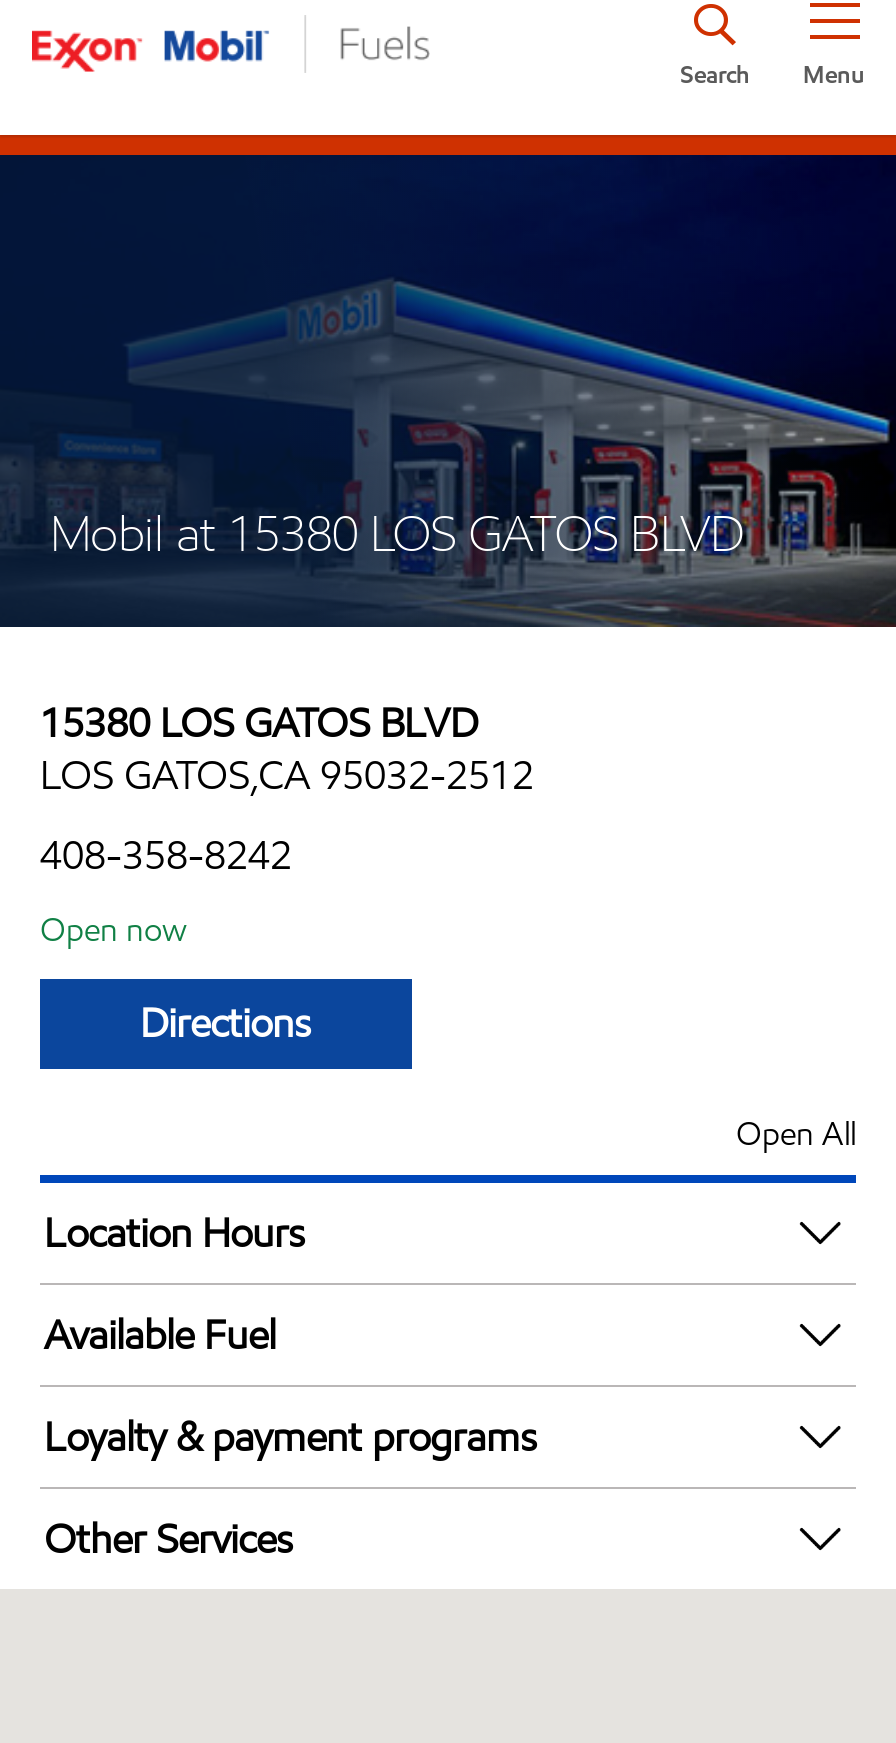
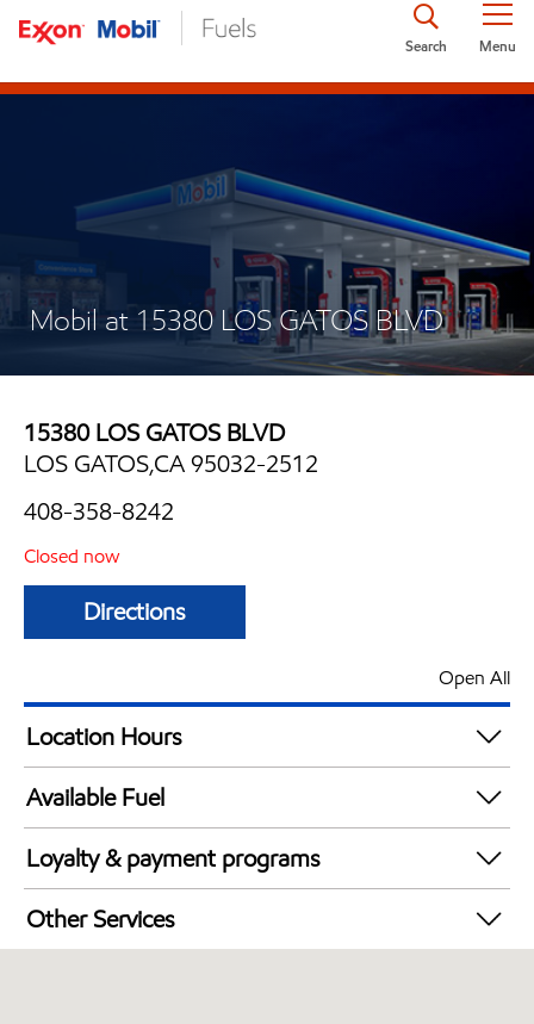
[40,908,188,950] Open now -> [24,543,120,568] Closed now

